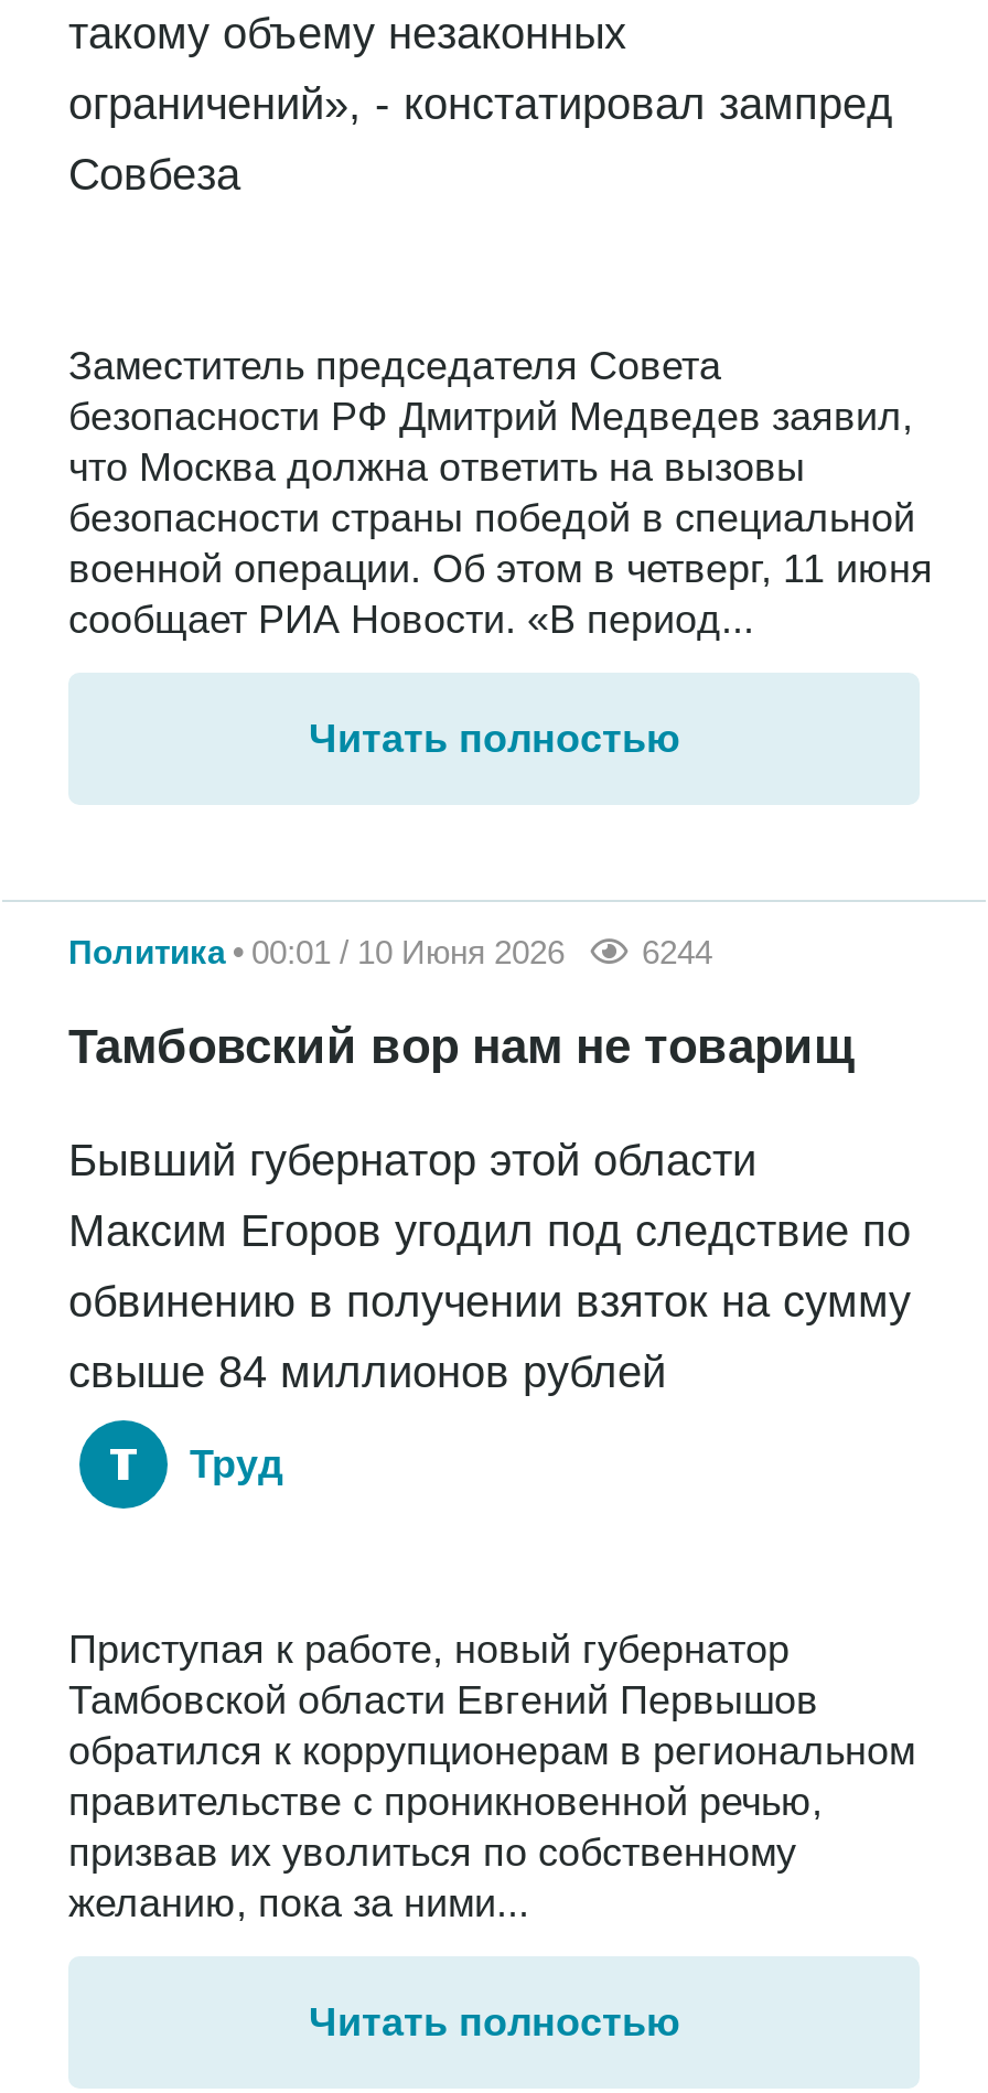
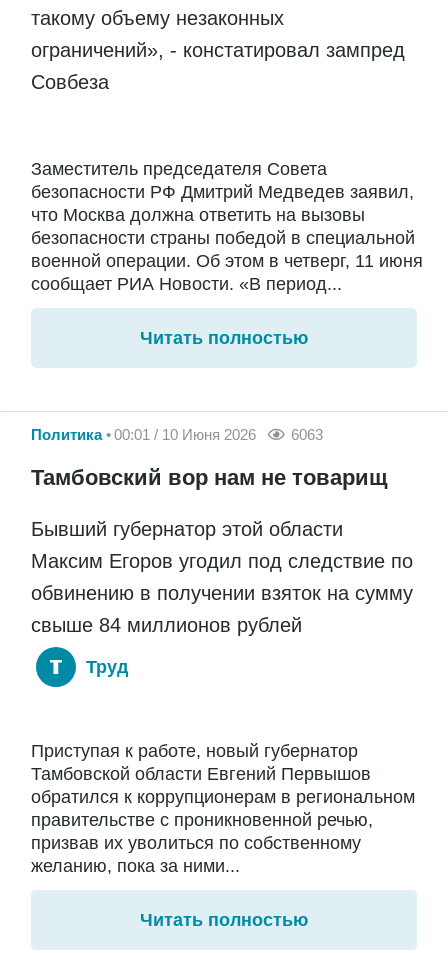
[642,933,712,970] 6244 -> [291,426,323,443] 6063

